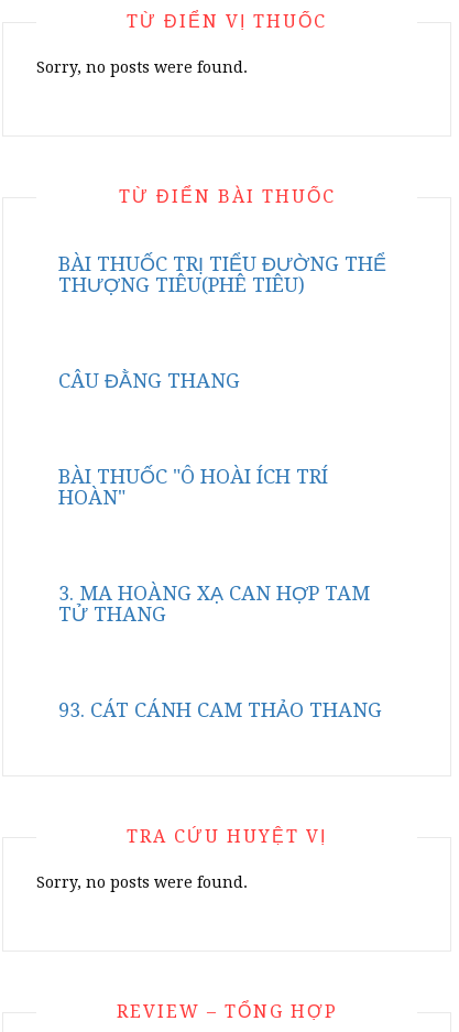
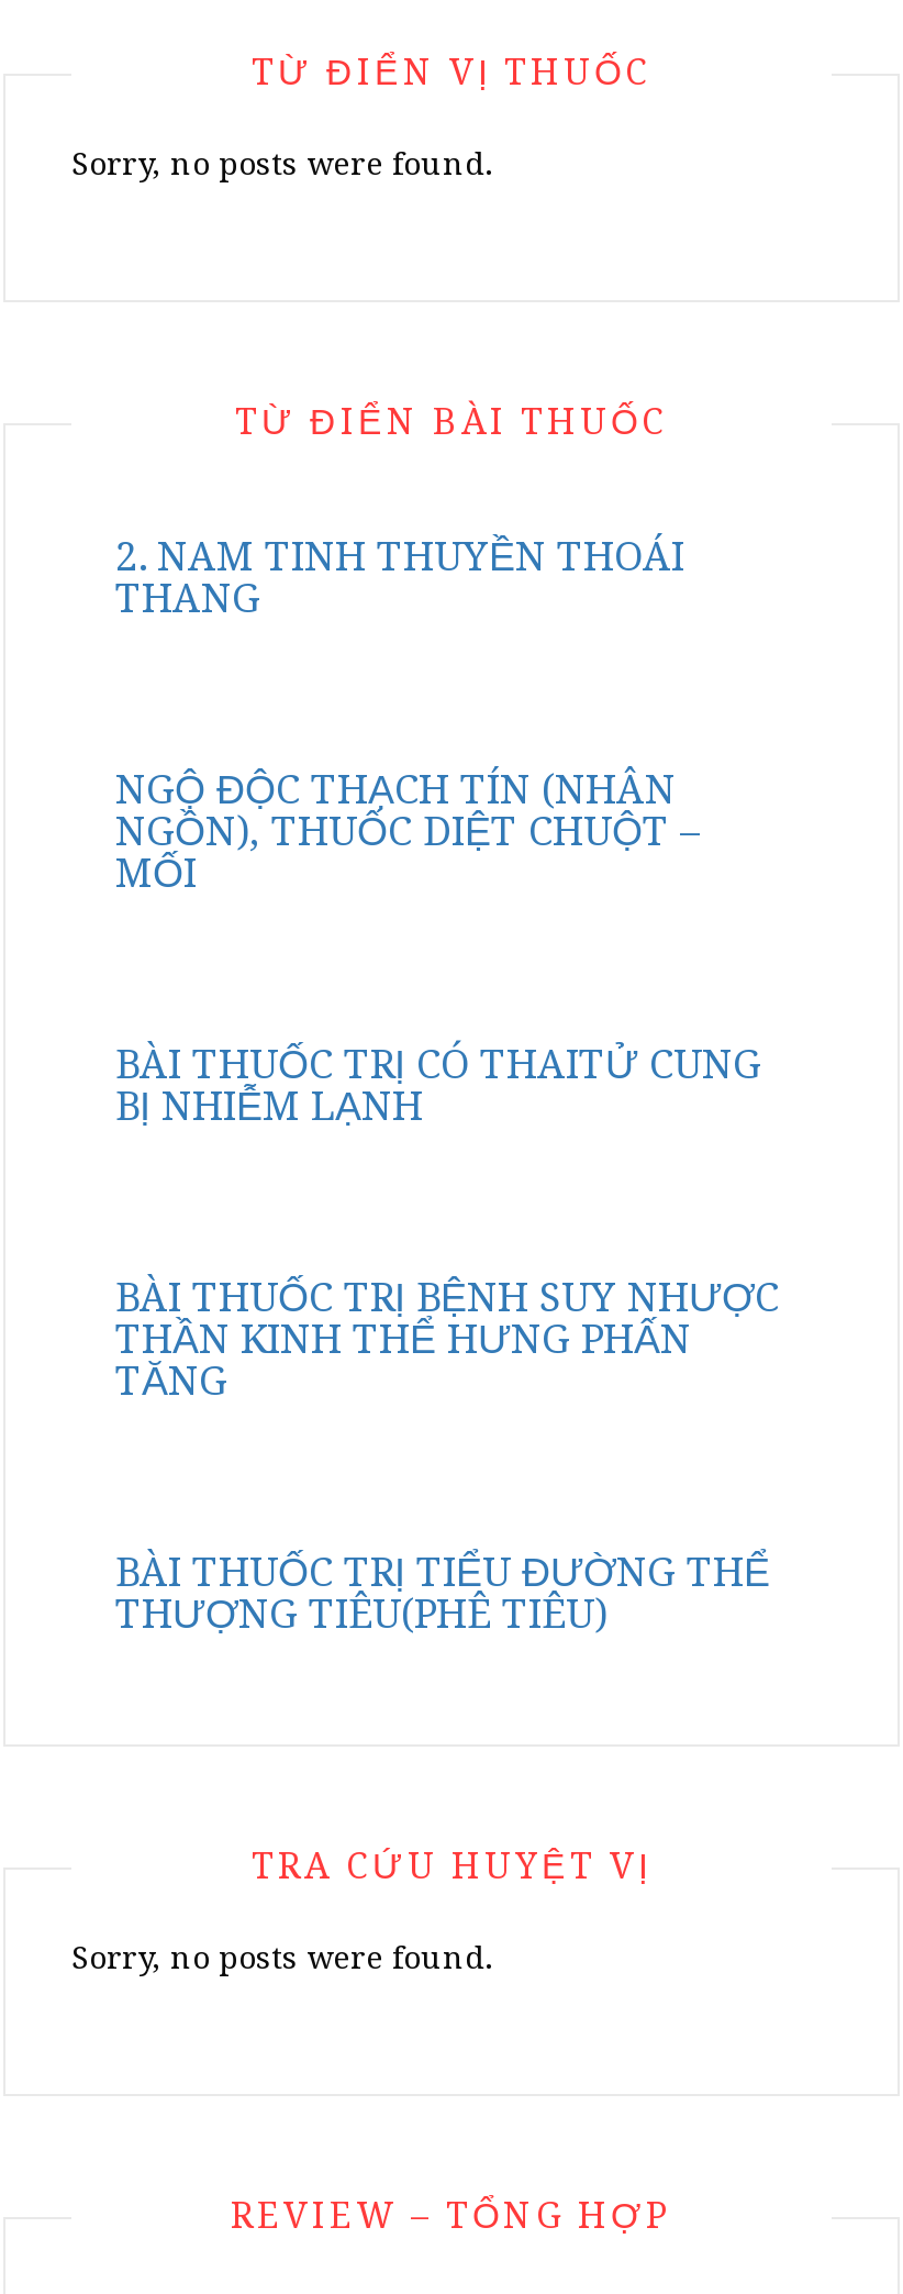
none -> [115,533,684,621] 2. NAM TINH THUYỀN THOÁI | THANG
none -> [115,766,700,896] NGỘ ĐỘC THẠCH TÍN (NHÂN | NGỒN), THUỐC DIỆT CHUỘT – | MỐI
none -> [115,1041,761,1129] BÀI THUỐC TRỊ CÓ THAITỬ CUNG | BỊ NHIỄM LẠNH
none -> [115,1274,779,1404] BÀI THUỐC TRỊ BỆNH SUY NHƯỢC | THẦN KINH THỂ HƯNG PHẤN | TĂNG
moved [58,252,386,296] -> [115,1549,770,1637]: BÀI THUỐC TRỊ TIỂU ĐƯỜNG THỂ | THƯỢNG TIÊU(PHÊ TIÊU)
[58,369,240,392] CÂU ĐẰNG THANG -> none
[58,465,328,509] BÀI THUỐC "Ô HOÀI ÍCH TRÍ | HOÀN" -> none
[58,582,370,626] 3. MA HOÀNG XẠ CAN HỢP TAM | TỬ THANG -> none
[58,698,382,721] 93. CÁT CÁNH CAM THẢO THANG -> none

